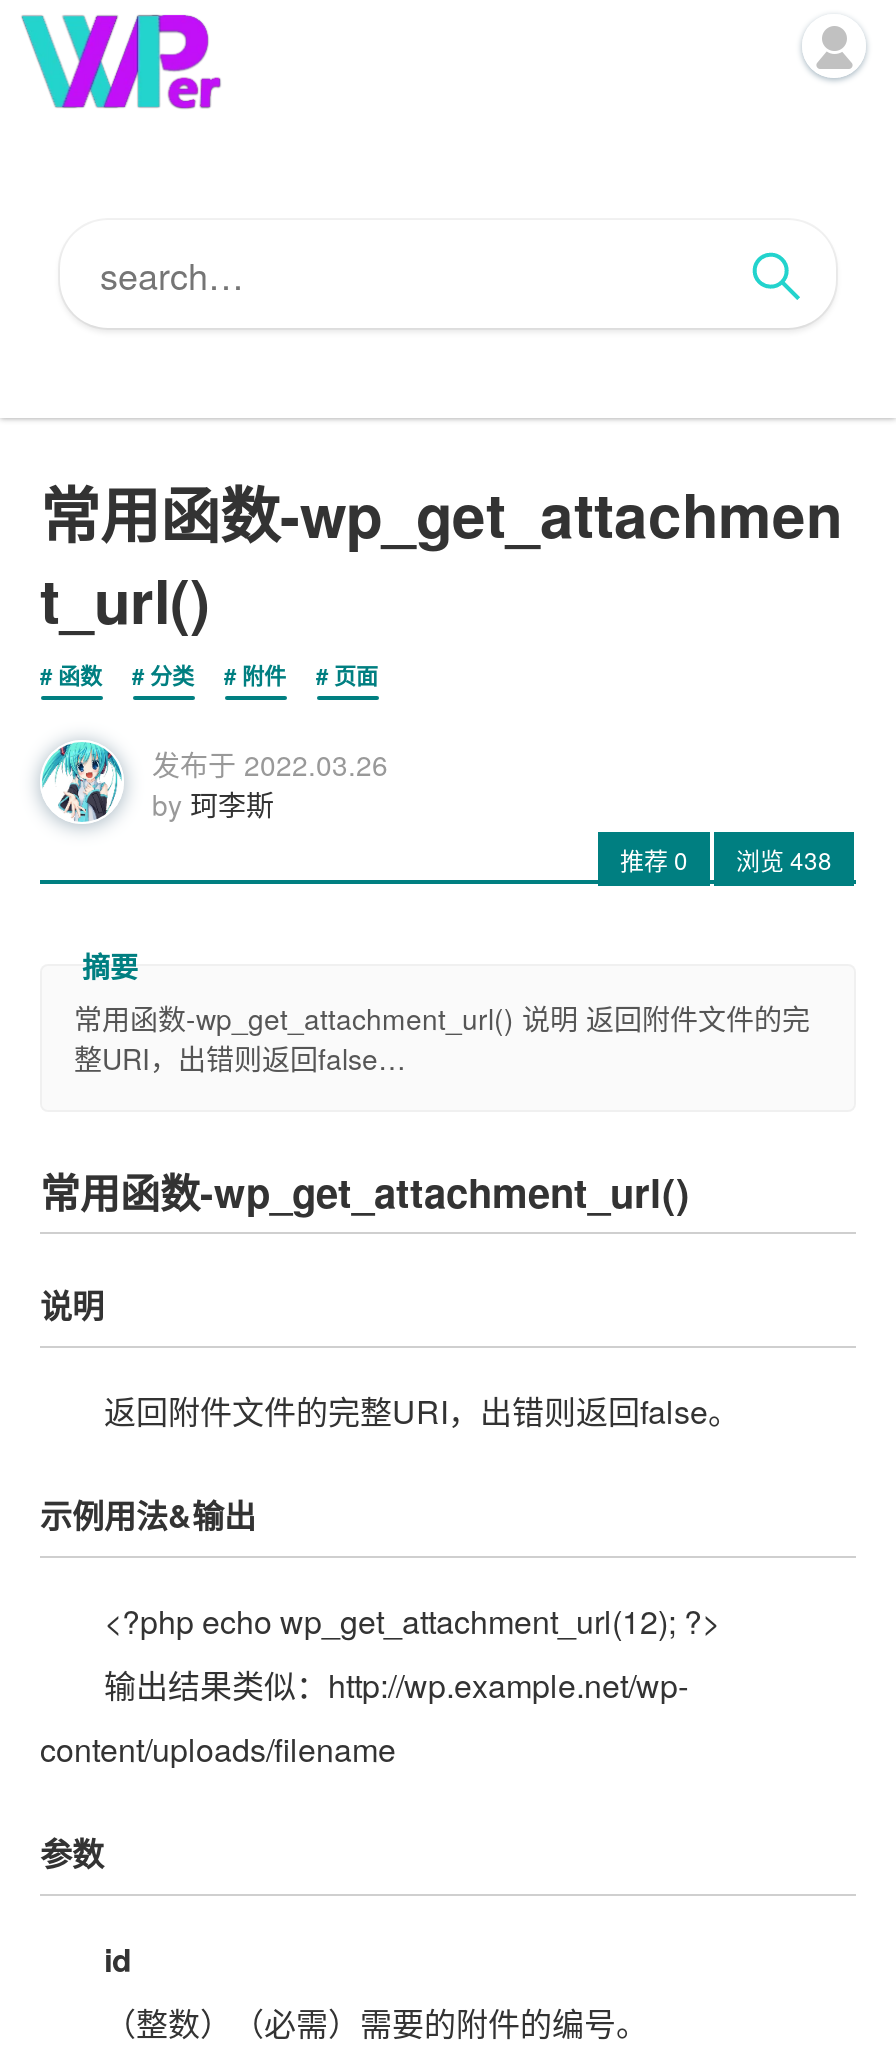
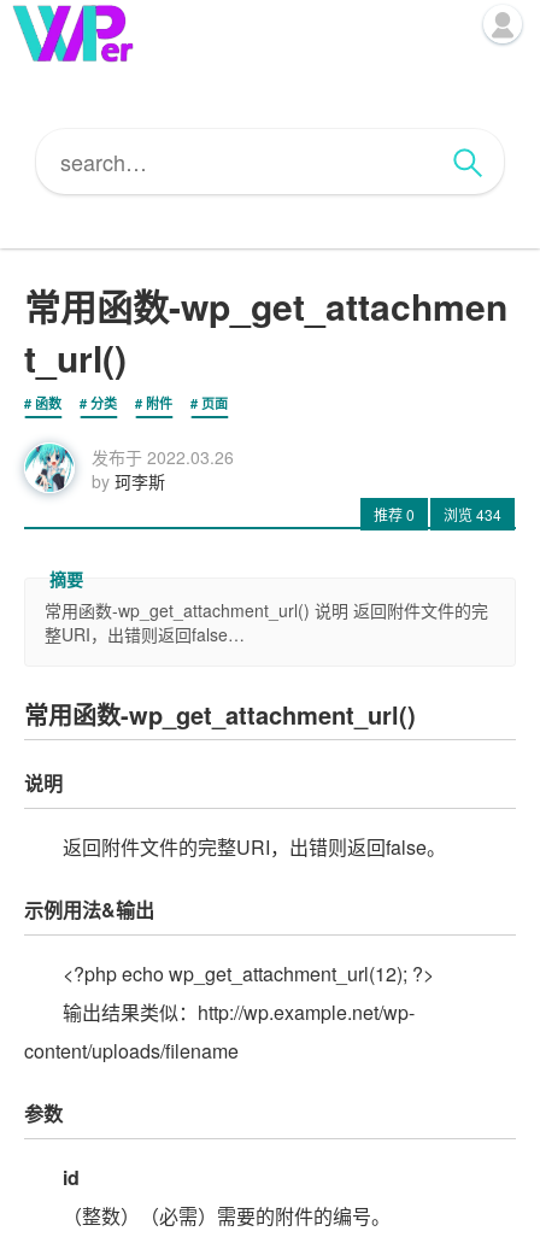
[620,842,832,876] 推荐0 浏览438 -> [374,504,501,524] 推荐0 浏览434

